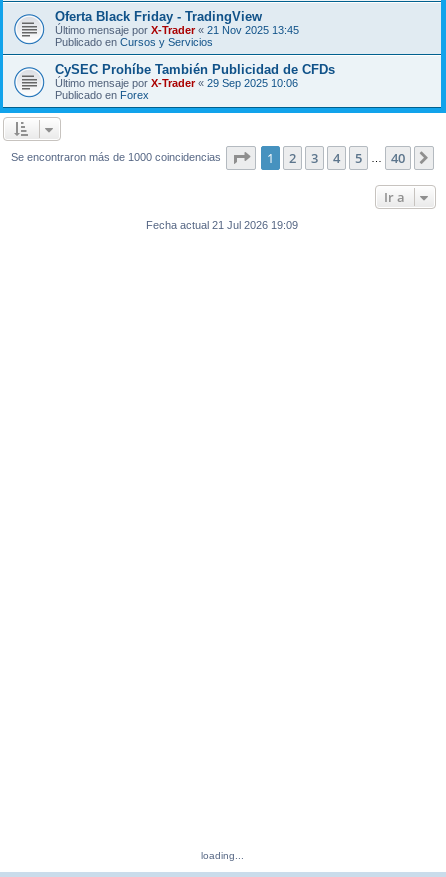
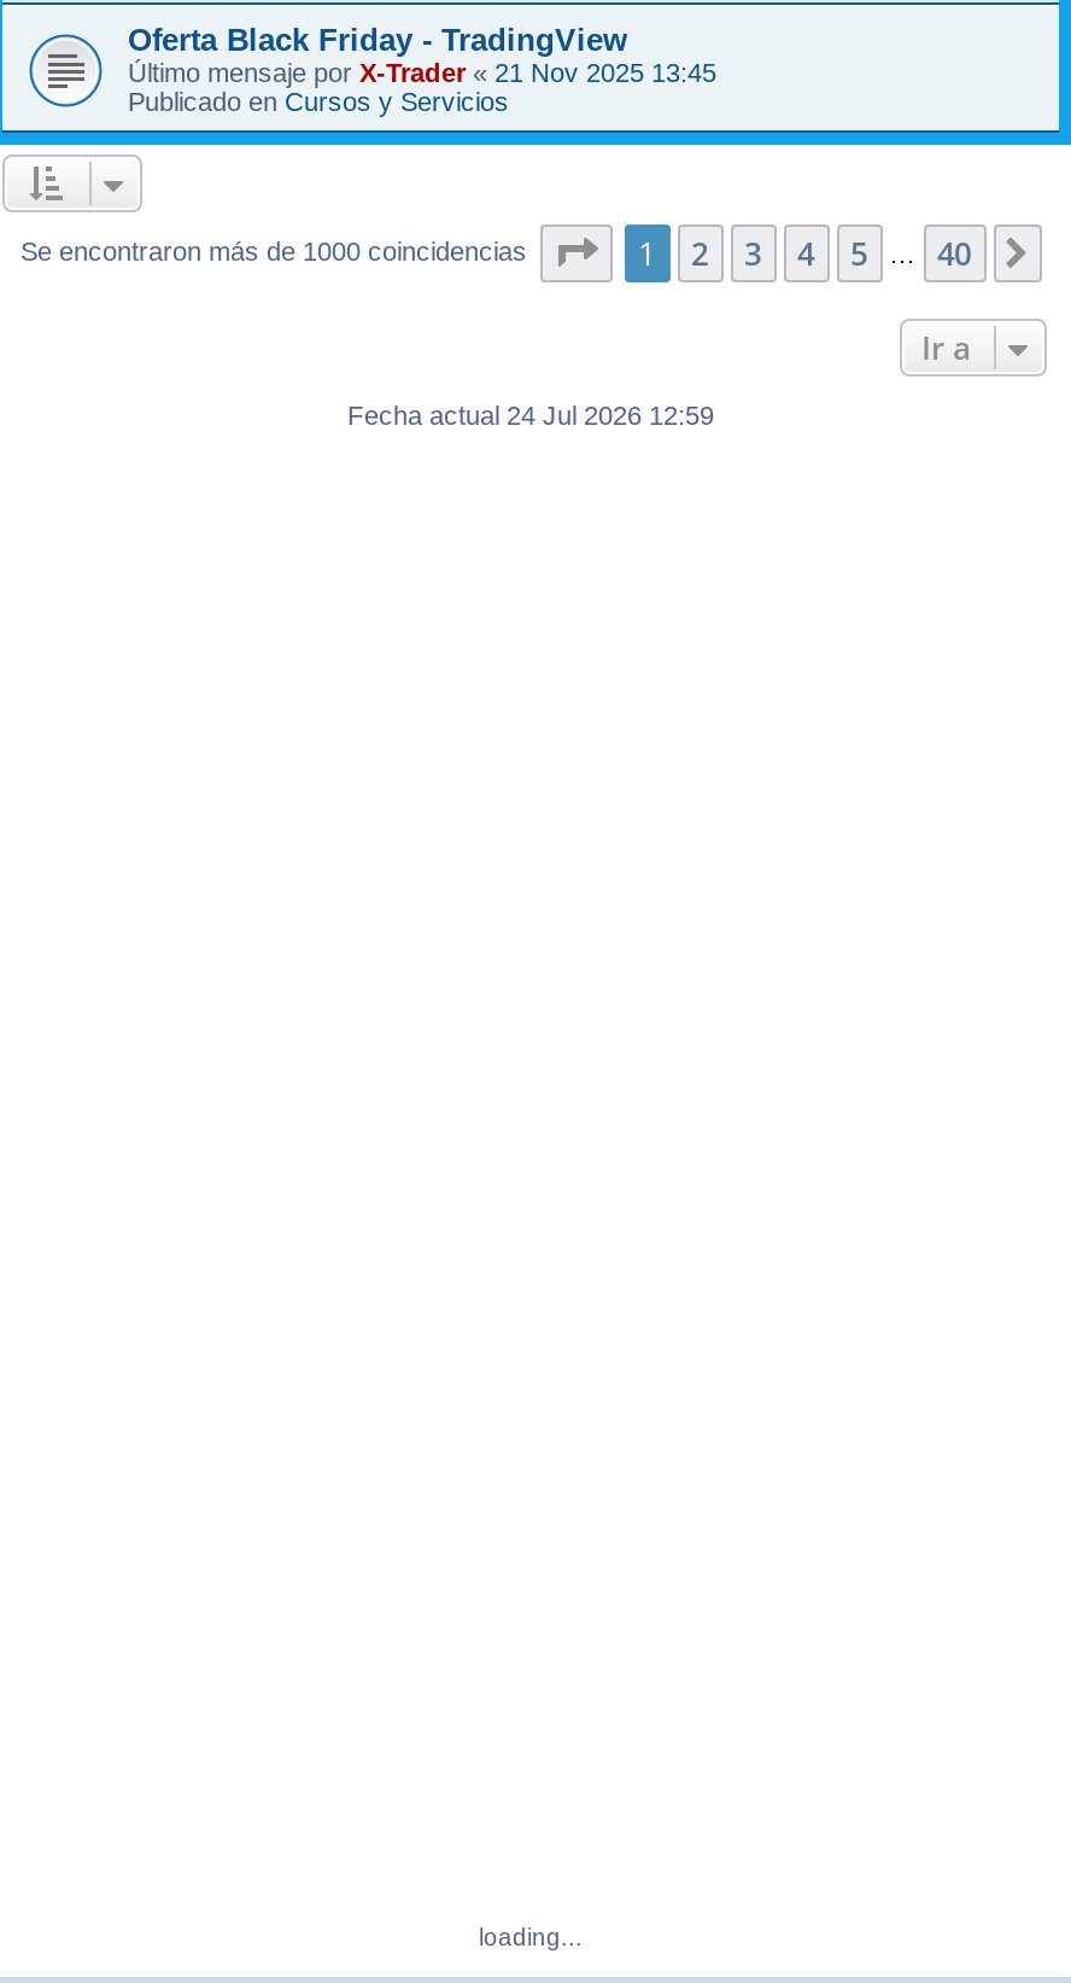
[55,61,335,100] CySEC Prohíbe También Publicidad de CFDs | Último mensaje por X-Trader «29 Sep 2025 10:06 | Publicado en Forex -> none
[146,218,298,230] Fecha actual 21 Jul 2026 19:09 -> [347,399,714,428] Fecha actual 24 Jul 2026 12:59

